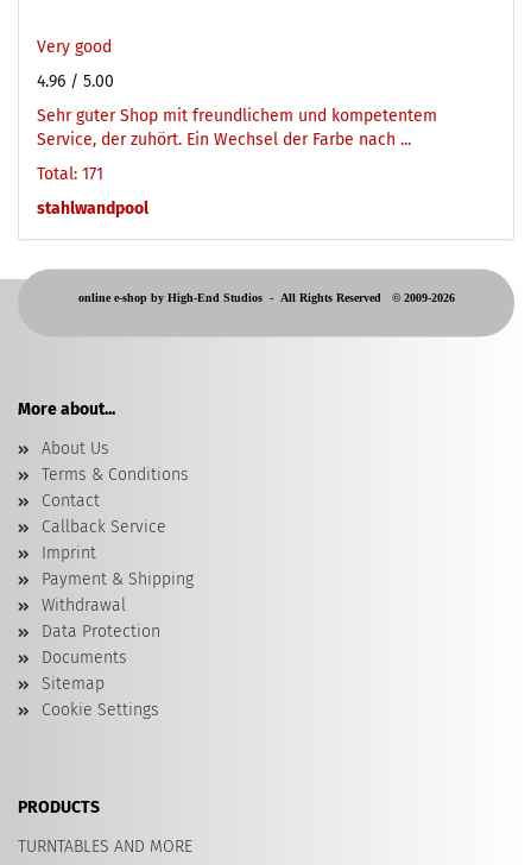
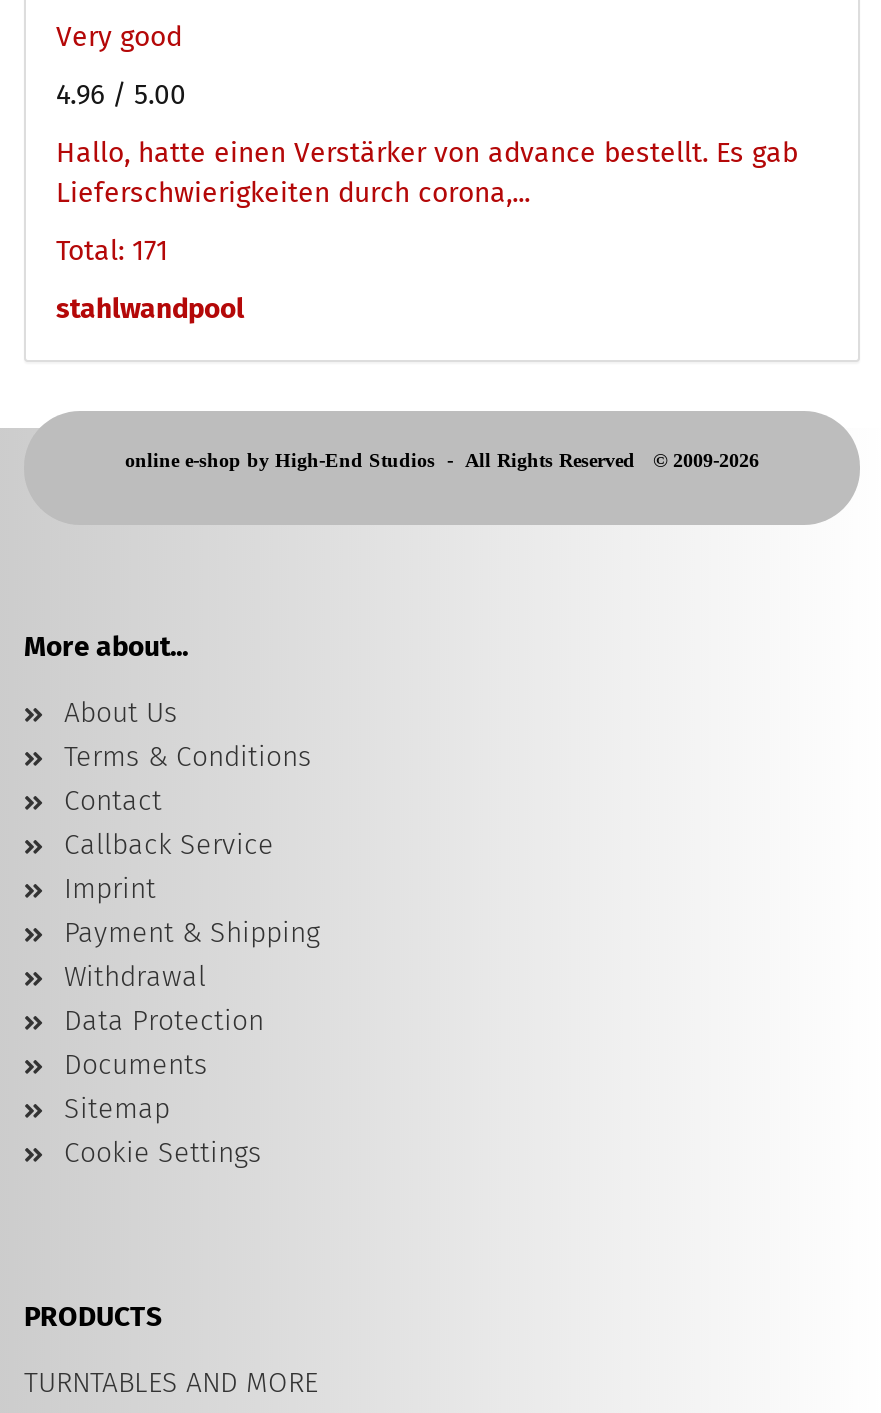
[37,106,437,150] Sehr guter Shop mit freundlichem und kompetentem | Service, der zuhört. Ein Wechsel der Farbe nach ... -> [56,137,798,211] Hallo, hatte einen Verstärker von advance bestellt. Es gab | Lieferschwierigkeiten durch corona,...

